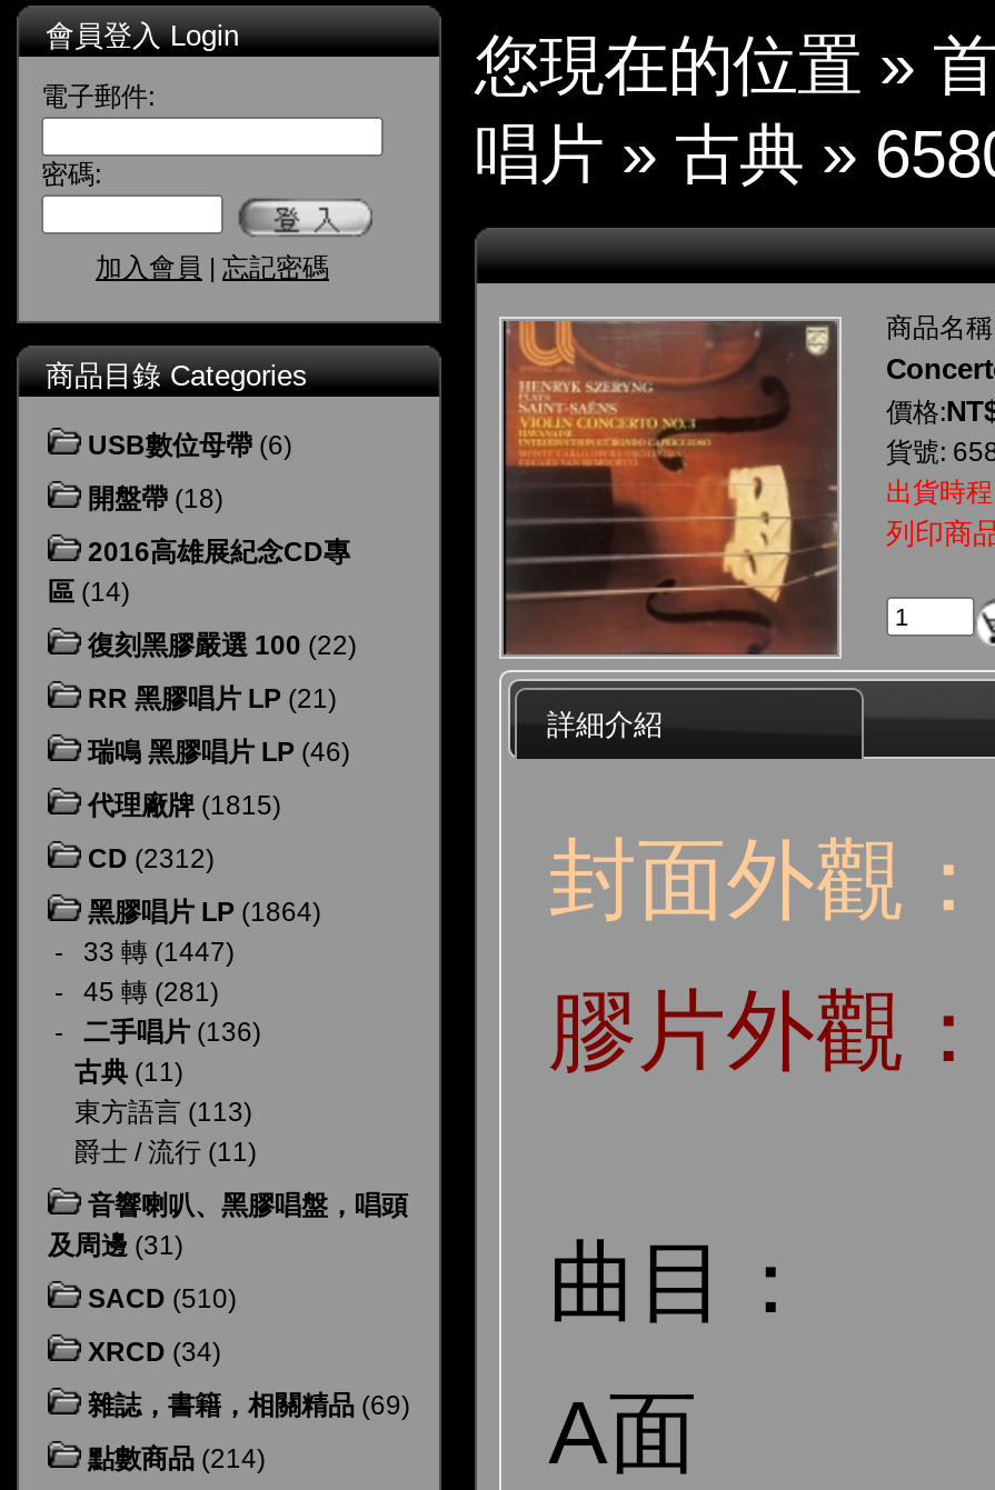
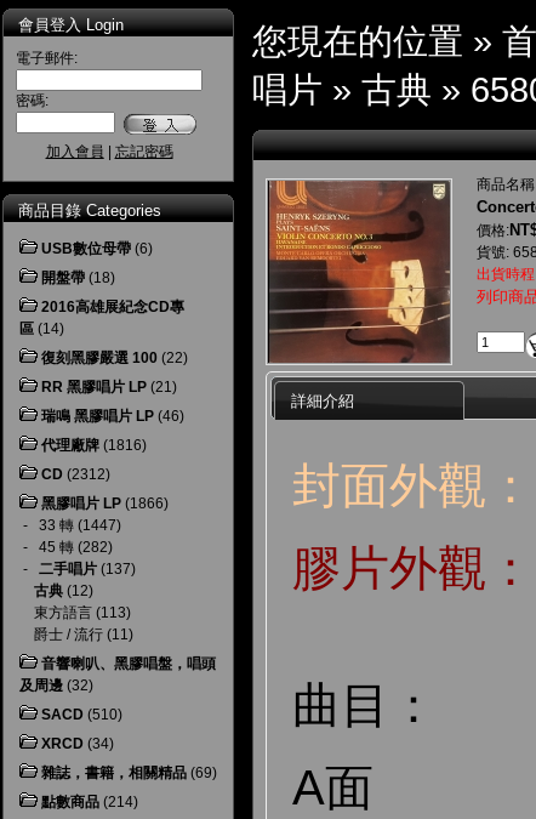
[88,790,281,821] 代理廠牌(1815) -> [41,437,147,454] 代理廠牌(1816)
[88,897,321,928] 黑膠唱片 LP (1864) -> [41,495,169,512] 黑膠唱片 LP (1866)
[48,977,219,1008] - 45 轉(281) -> [19,539,113,556] - 45 轉(282)
[48,1017,261,1048] -二手唱片(136) -> [19,561,136,578] -二手唱片(137)
[74,1057,183,1088] 古典(11) -> [34,582,93,599] 古典(12)
[48,1230,183,1261] 及周邊(31) -> [19,677,93,694] 及周邊(32)

